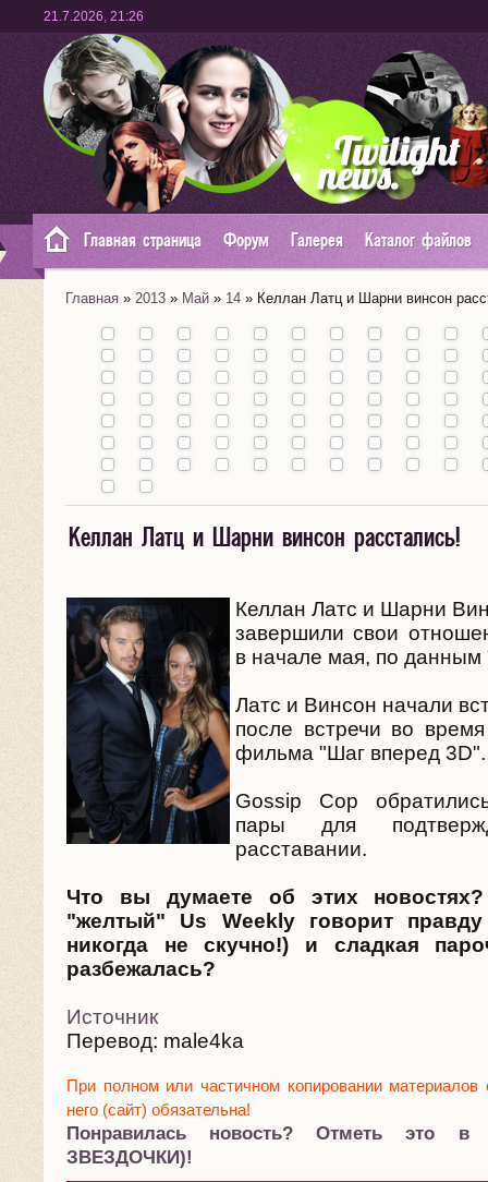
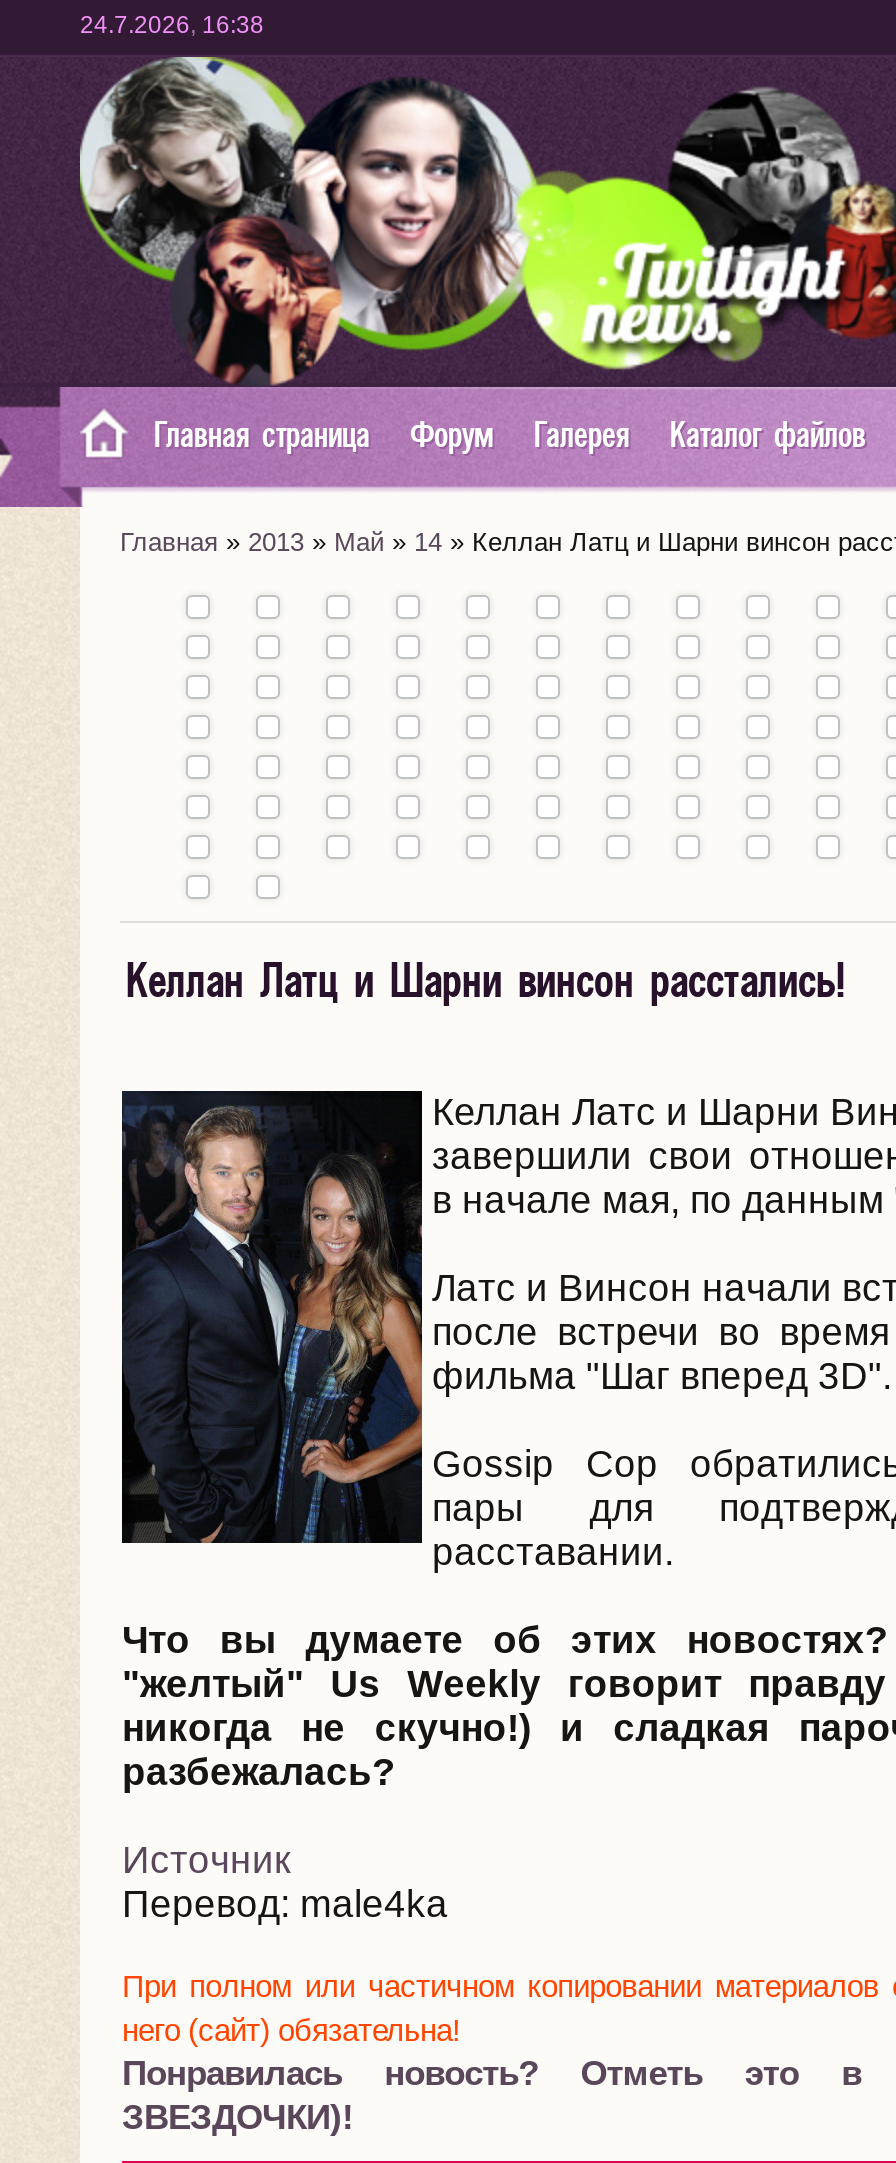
[44,9,144,24] 21.7.2026, 21:26 -> [80,11,264,39] 24.7.2026, 16:38

